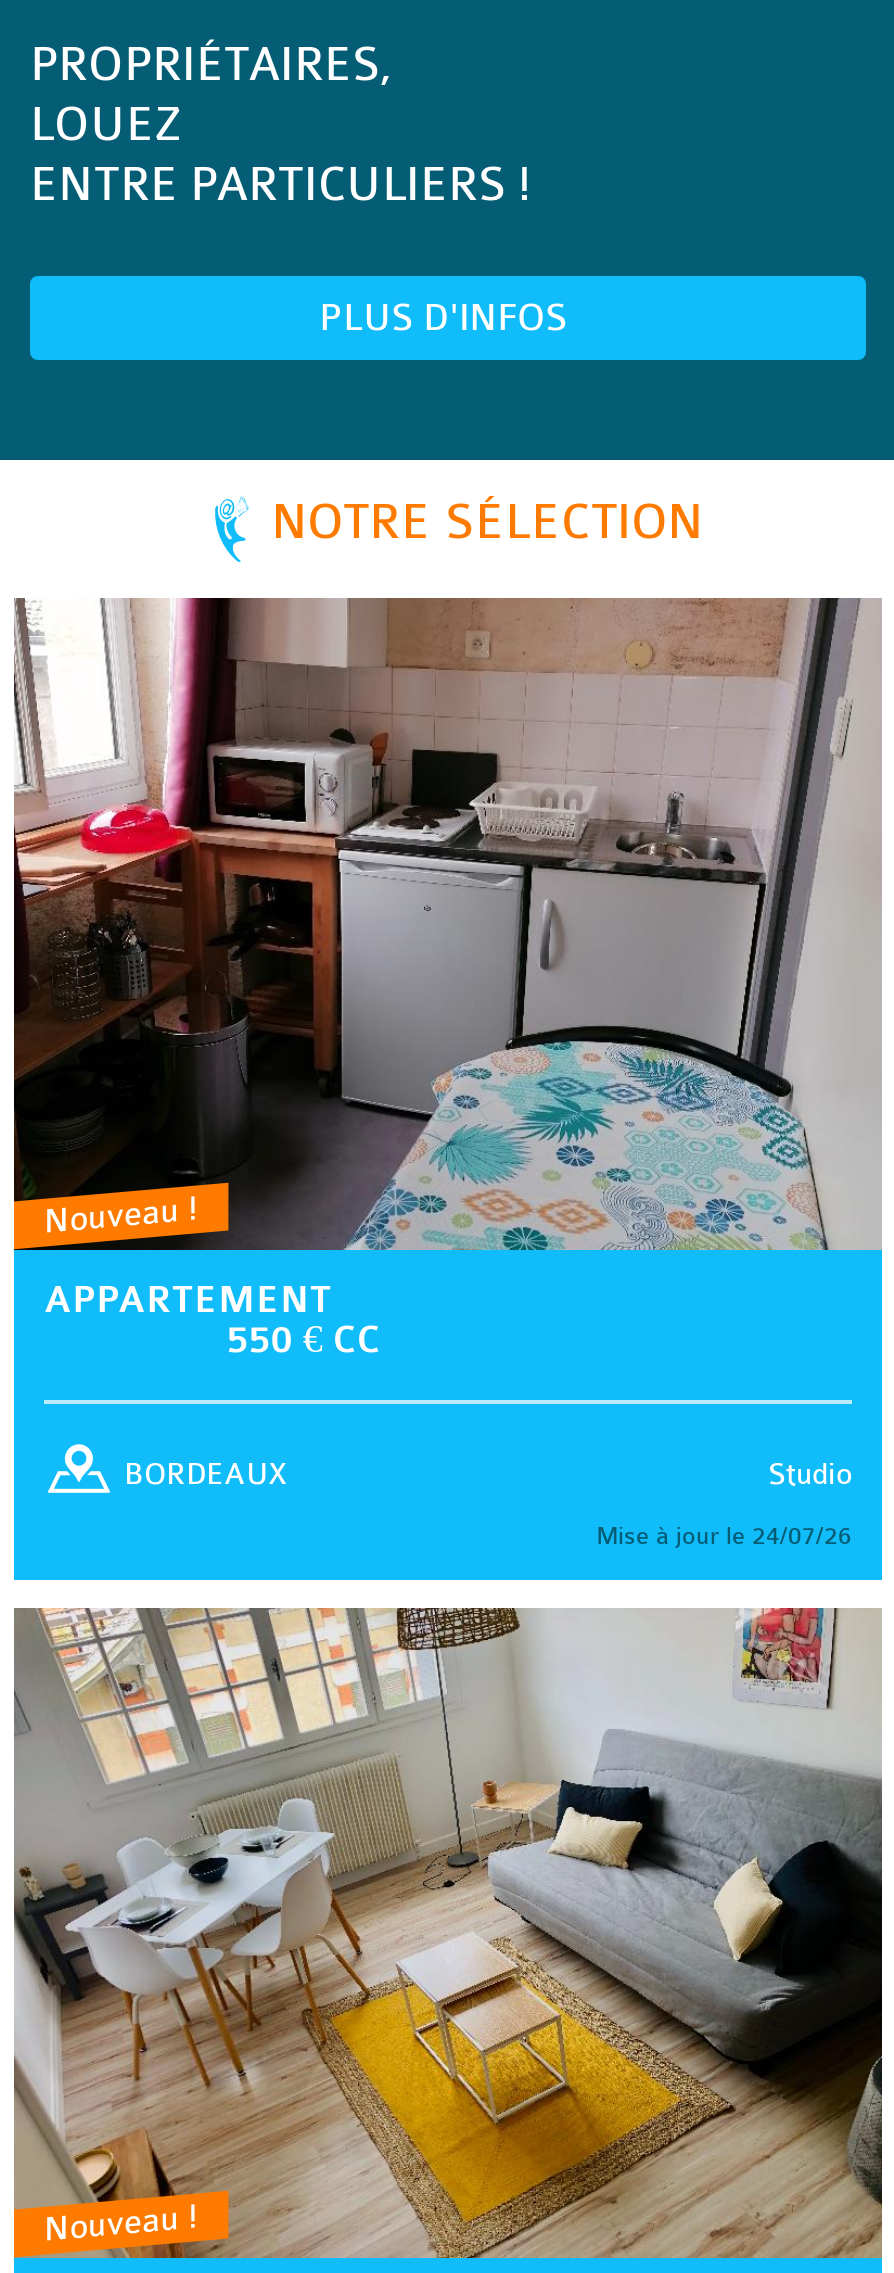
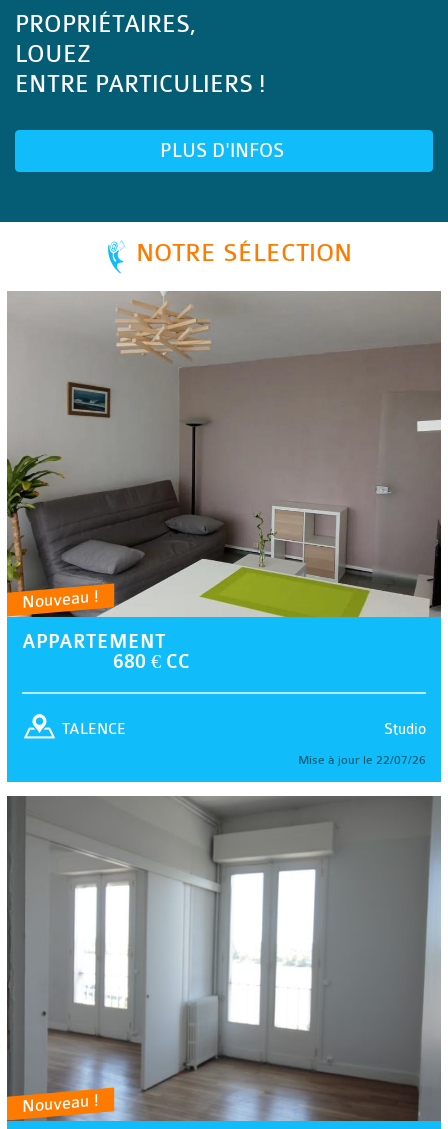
[12,598,880,1361] [image] | 550 € CC -> [6,291,441,672] [image] | 680 € CC
[124,1457,288,1491] BORDEAUX -> [62,721,126,738] TALENCE
[596,1521,852,1549] Mise à jour le 24/07/26 -> [298,752,426,766] Mise à jour le 22/07/26
[14,1606,884,2260] [image] -> [6,795,442,1122] [image]

